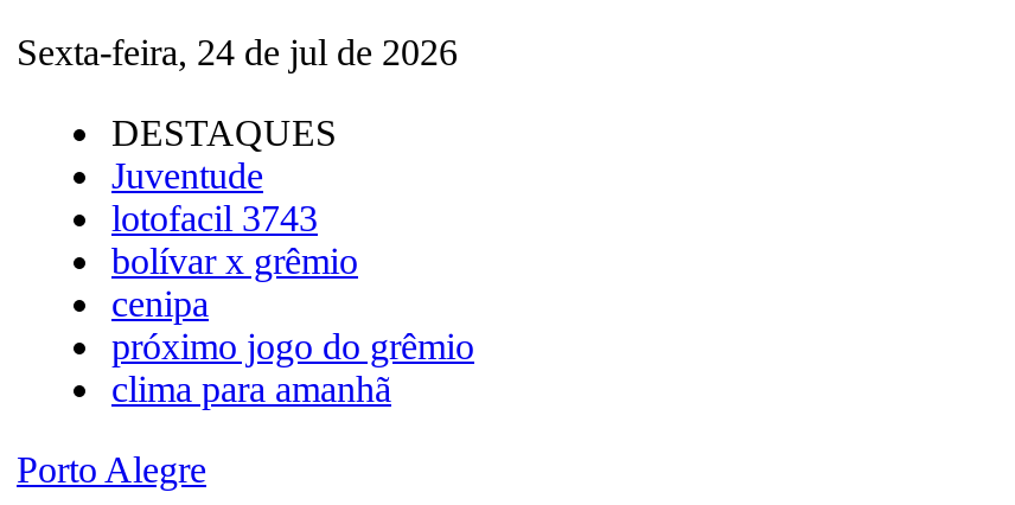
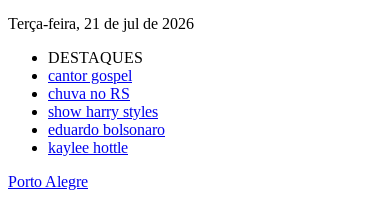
[17,32,458,72] Sexta-feira, 24 de jul de 2026 -> [8,15,194,32] Terça-feira, 21 de jul de 2026
[111,155,474,409] Juventude | lotofacil 3743 | bolívar x grêmio | cenipa | próximo jogo do grêmio | clima para amanhã -> [48,67,165,156] cantor gospel | chuva no RS | show harry styles | eduardo bolsonaro | kaylee hottle

